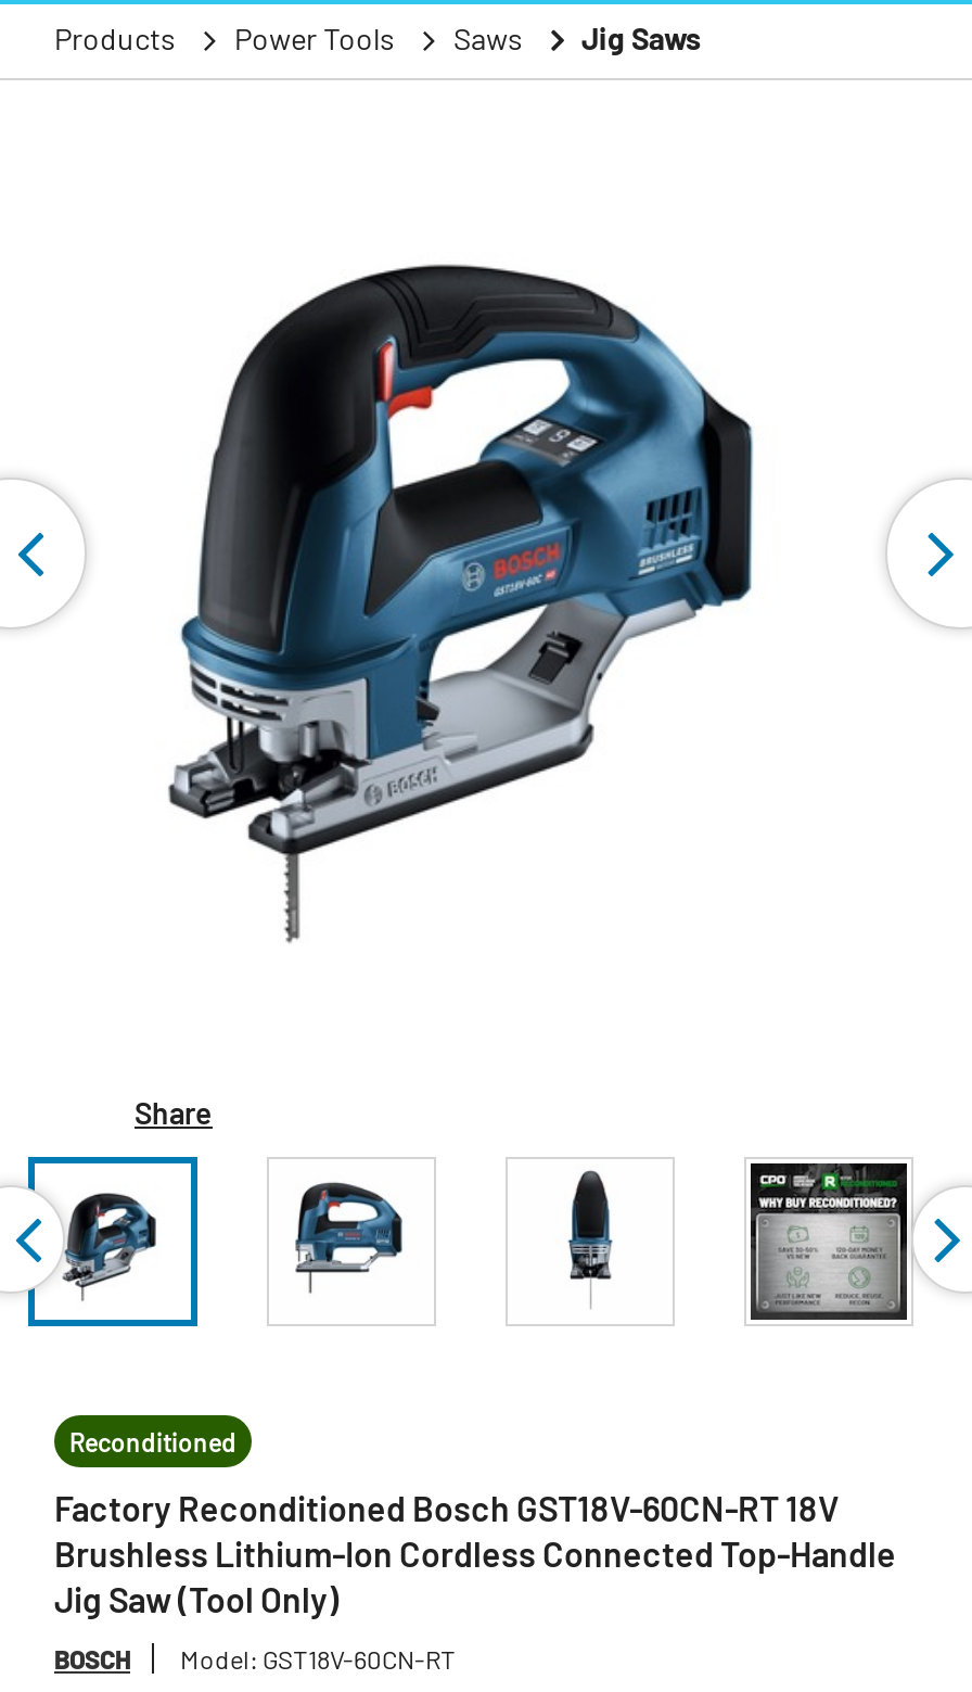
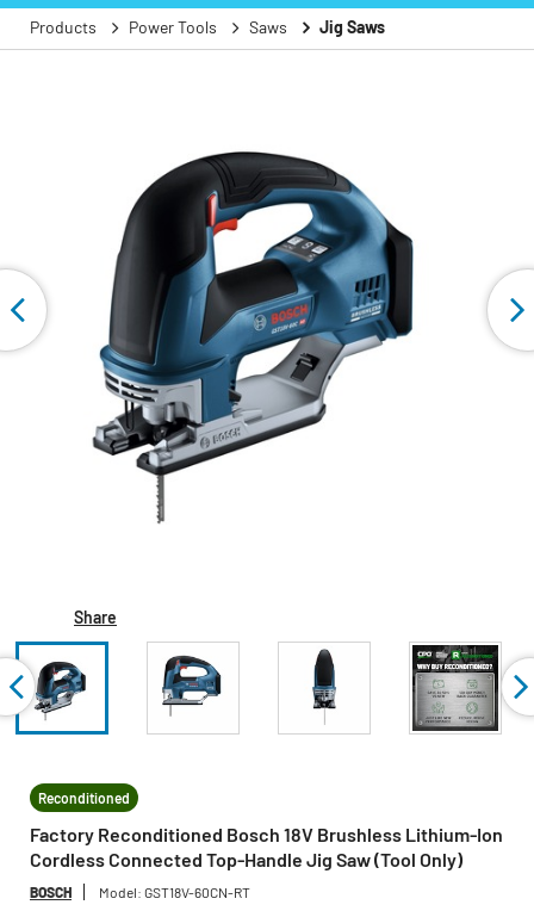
[54,1487,896,1619] Factory Reconditioned Bosch GST18V-60CN-RT 18V | Brushless Lithium-Ion Cordless Connected Top-Handle | Jig Saw (Tool Only) -> [30,823,503,870] Factory Reconditioned Bosch 18V Brushless Lithium-Ion | Cordless Connected Top-Handle Jig Saw (Tool Only)

